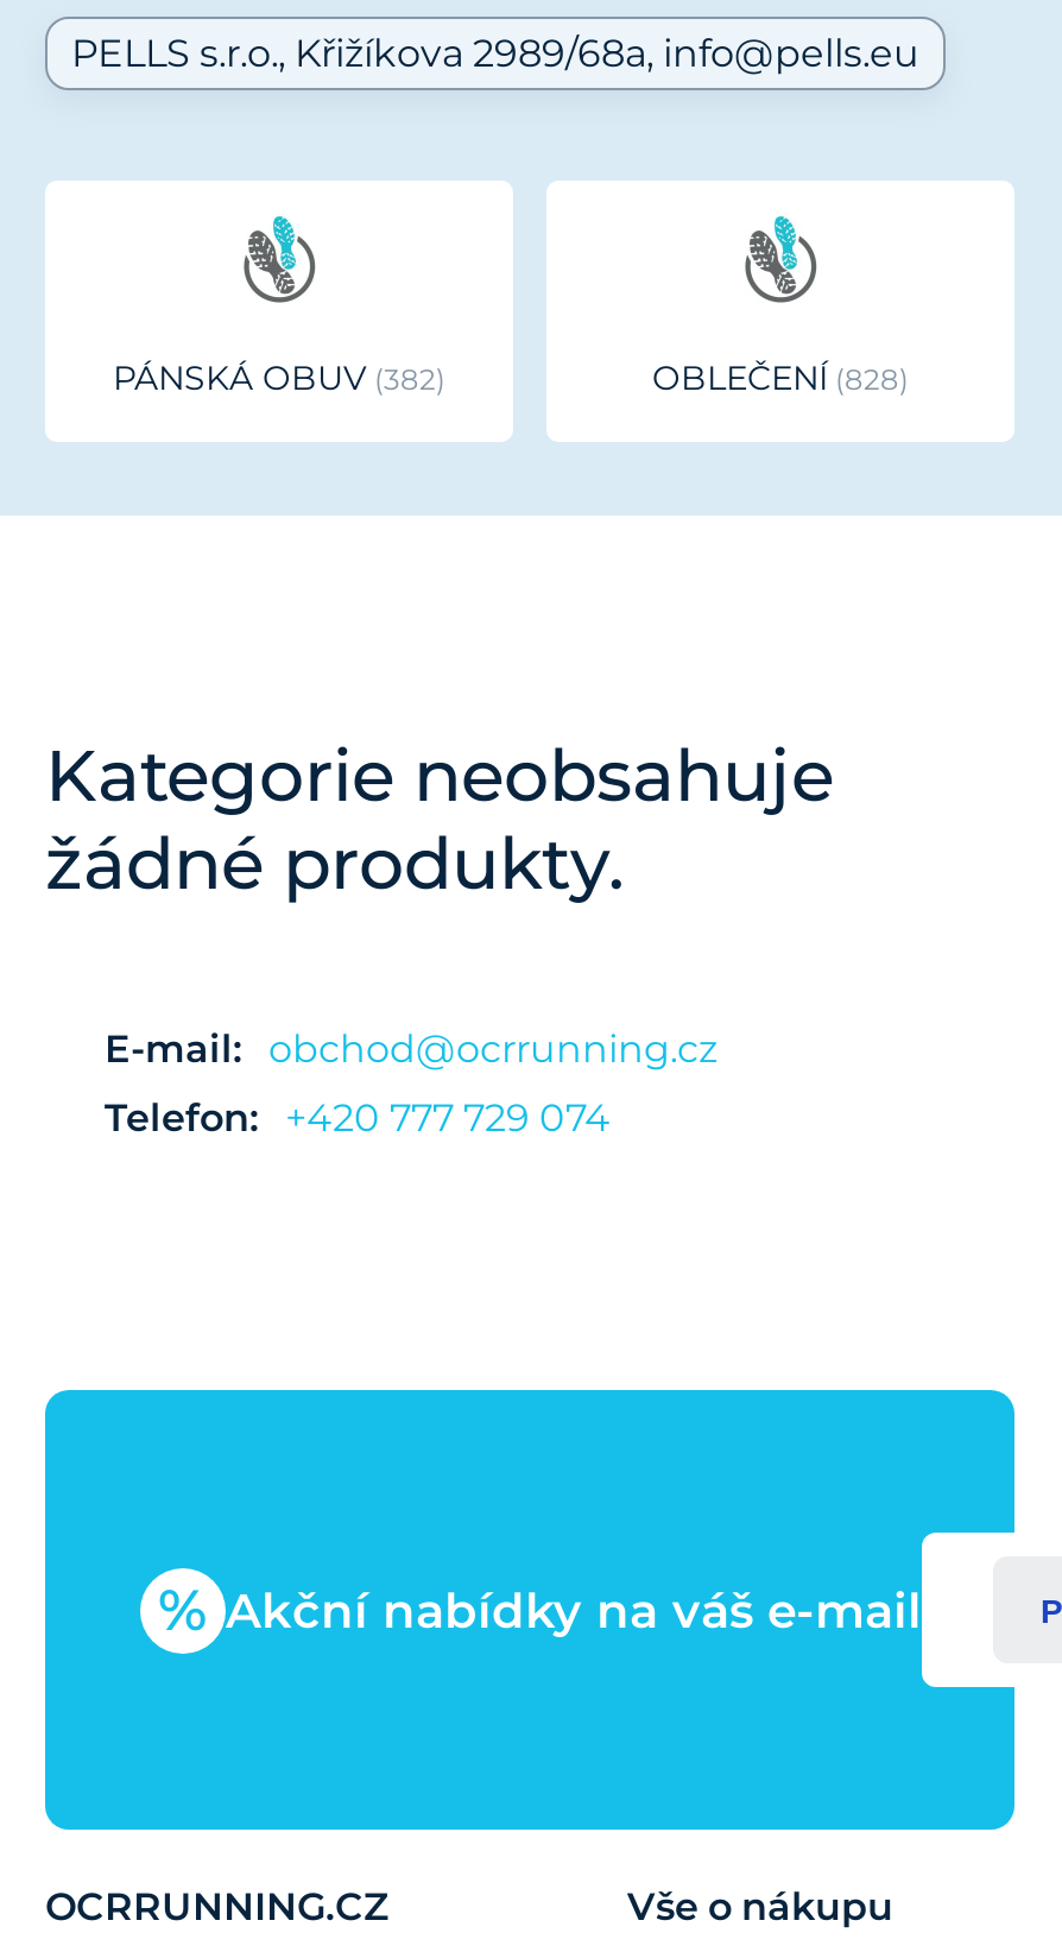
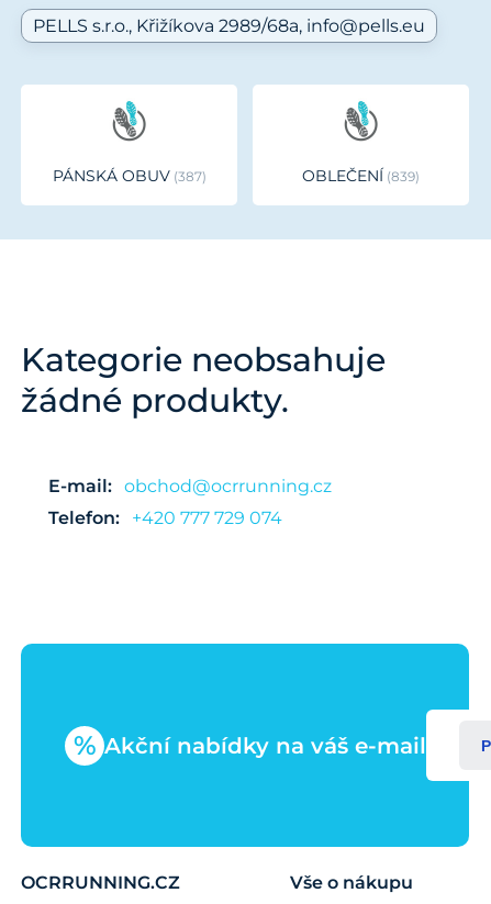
[113,356,436,399] PÁNSKÁ OBUV 382 -> [52,166,202,186] PÁNSKÁ OBUV 387
[652,356,899,399] OBLEČENÍ 828 -> [302,166,415,186] OBLEČENÍ 839

